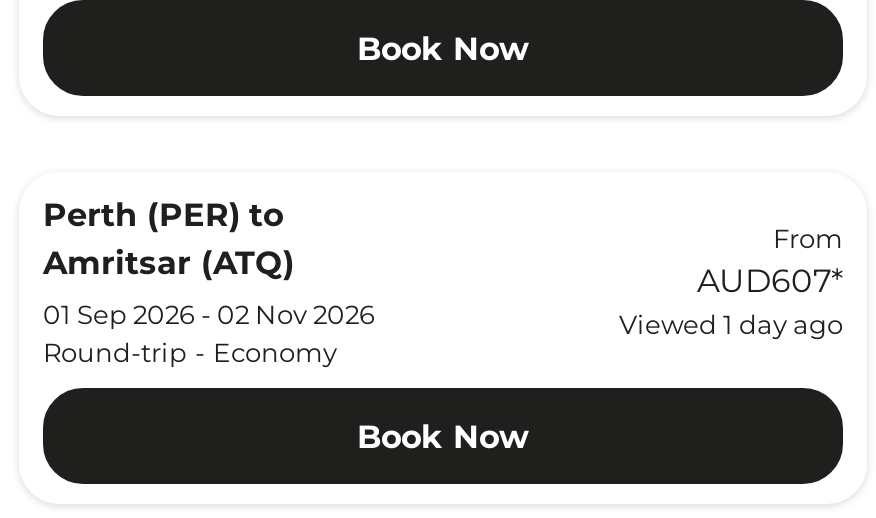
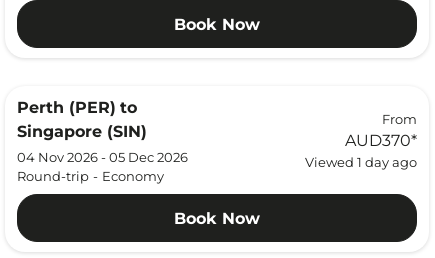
[43,244,375,330] Amritsar (ATQ) | 01 Sep 2026 - 02 Nov 2026 -> [17,122,188,165] Singapore (SIN) | 04 Nov 2026 - 05 Dec 2026
[697,262,843,300] AUD607* -> [345,131,417,150] AUD370*

